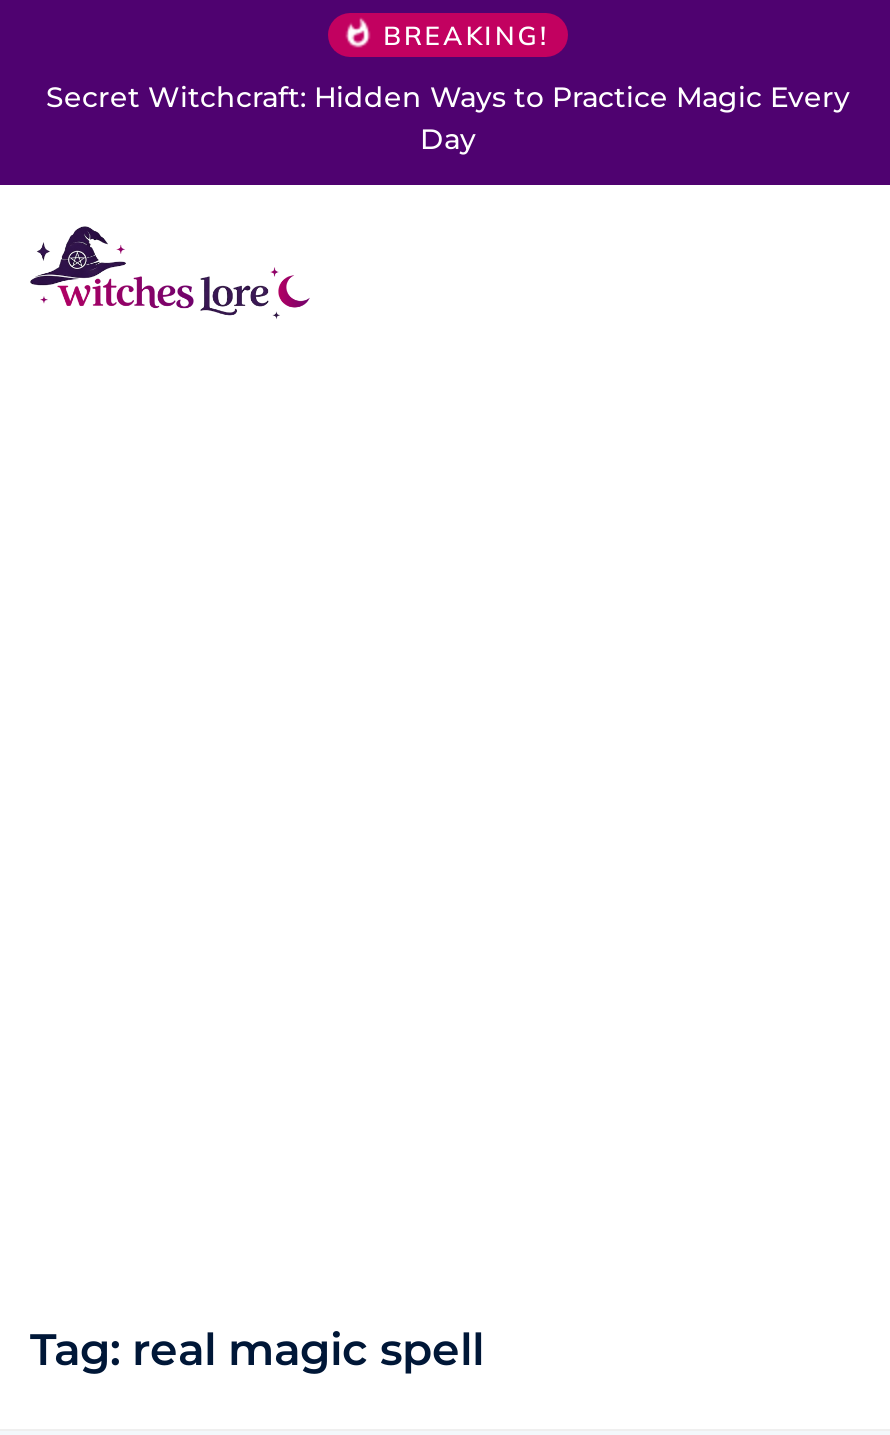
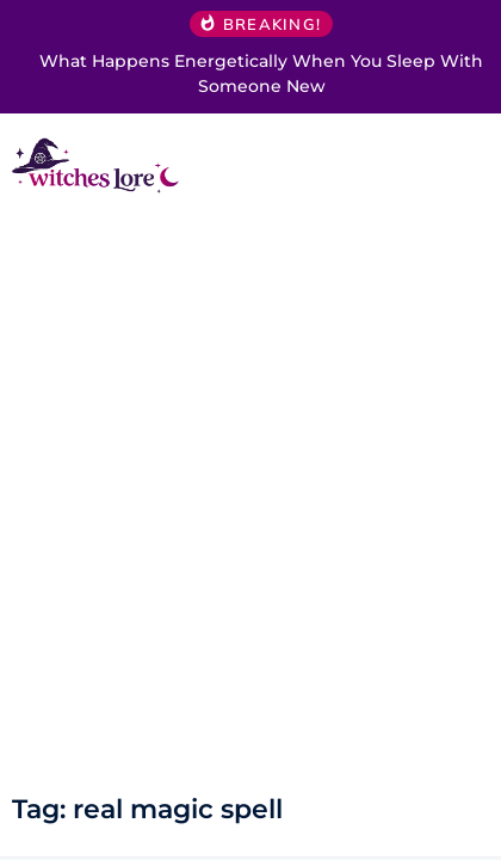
[46,79,850,157] Secret Witchcraft: Hidden Ways to Practice Magic Every | Day -> [39,50,483,97] What Happens Energetically When You Sleep With | Someone New

